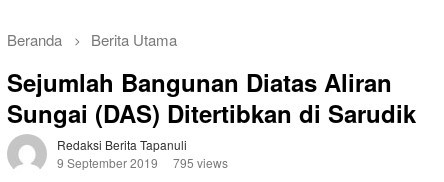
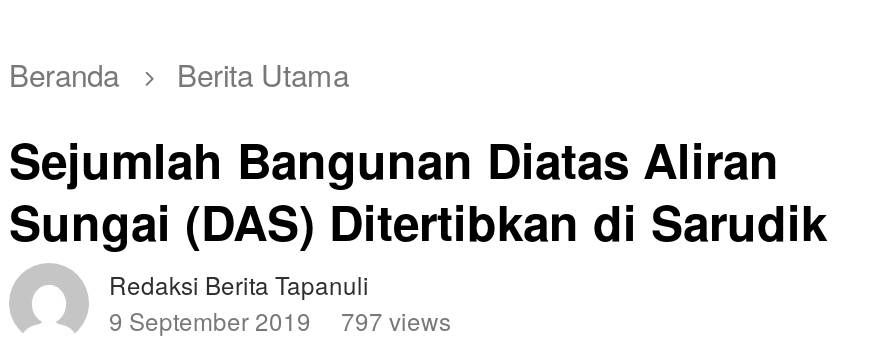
[57,154,228,171] 9 September 2019 795 views -> [109,303,451,337] 9 September 2019 797 views

